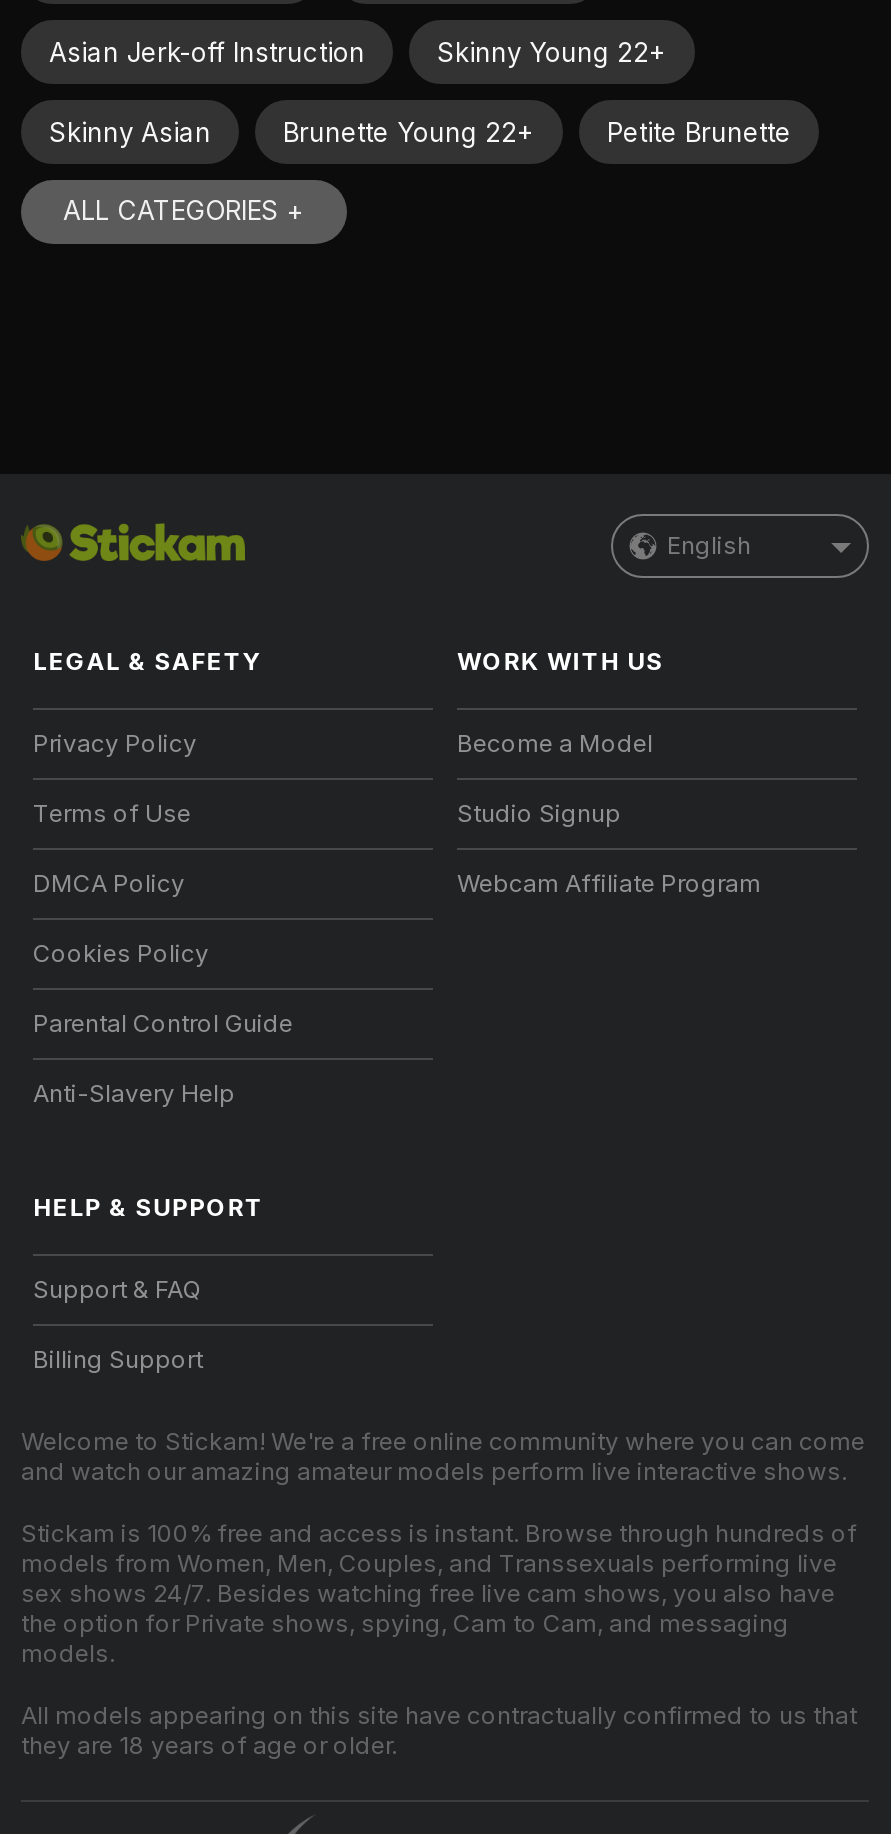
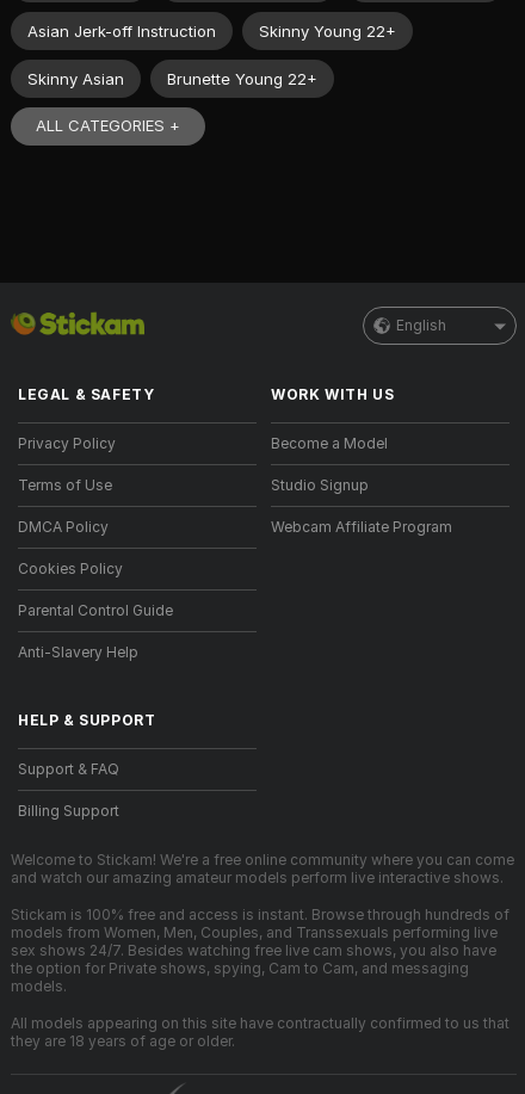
[607,115,791,147] Petite Brunette -> none

